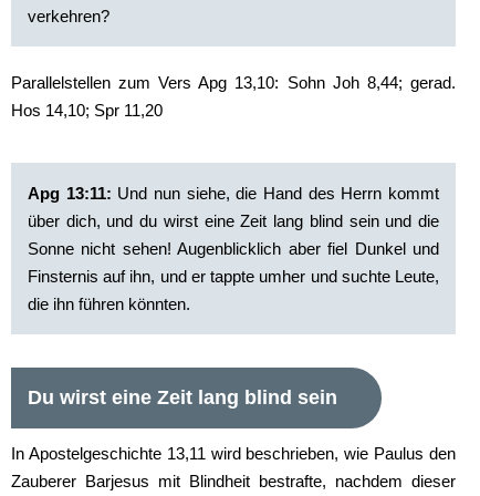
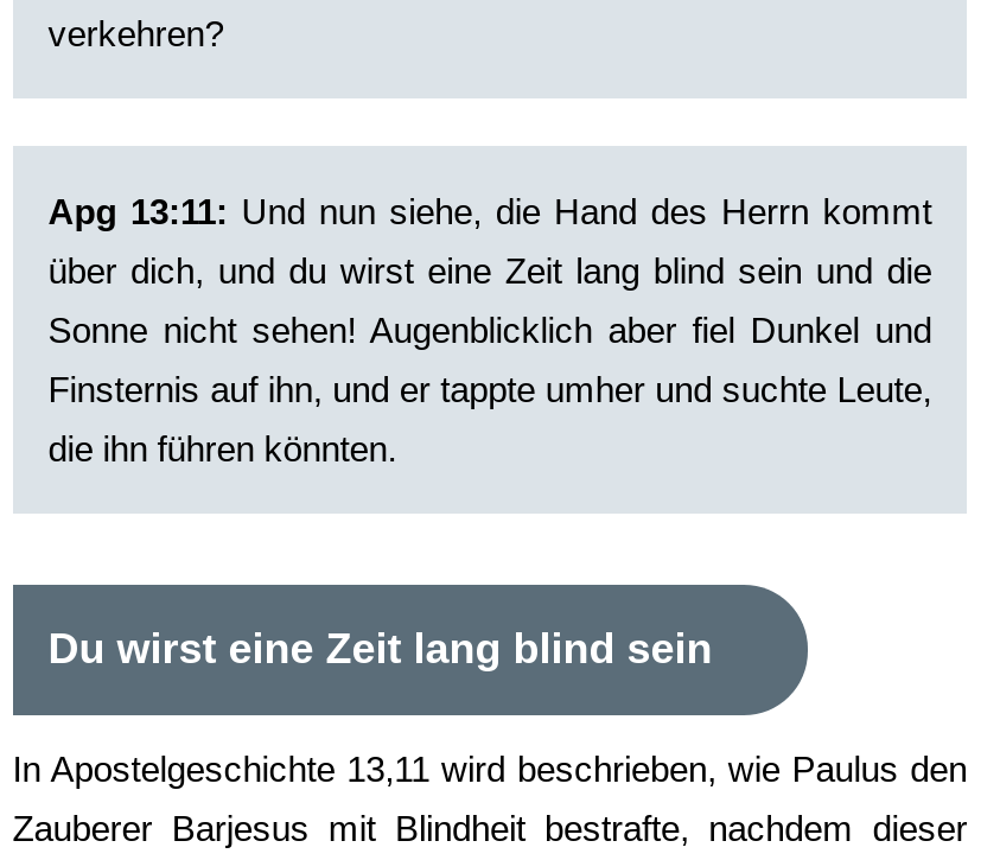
[11,73,456,120] Parallelstellen zum Vers Apg 13,10: Sohn Joh 8,44; gerad. | Hos 14,10; Spr 11,20 -> none

